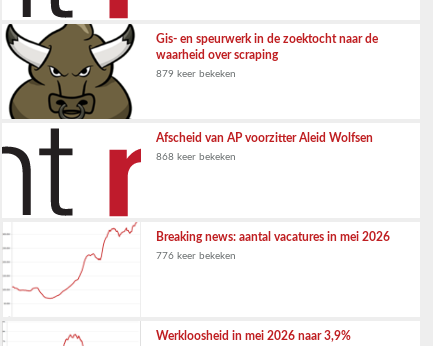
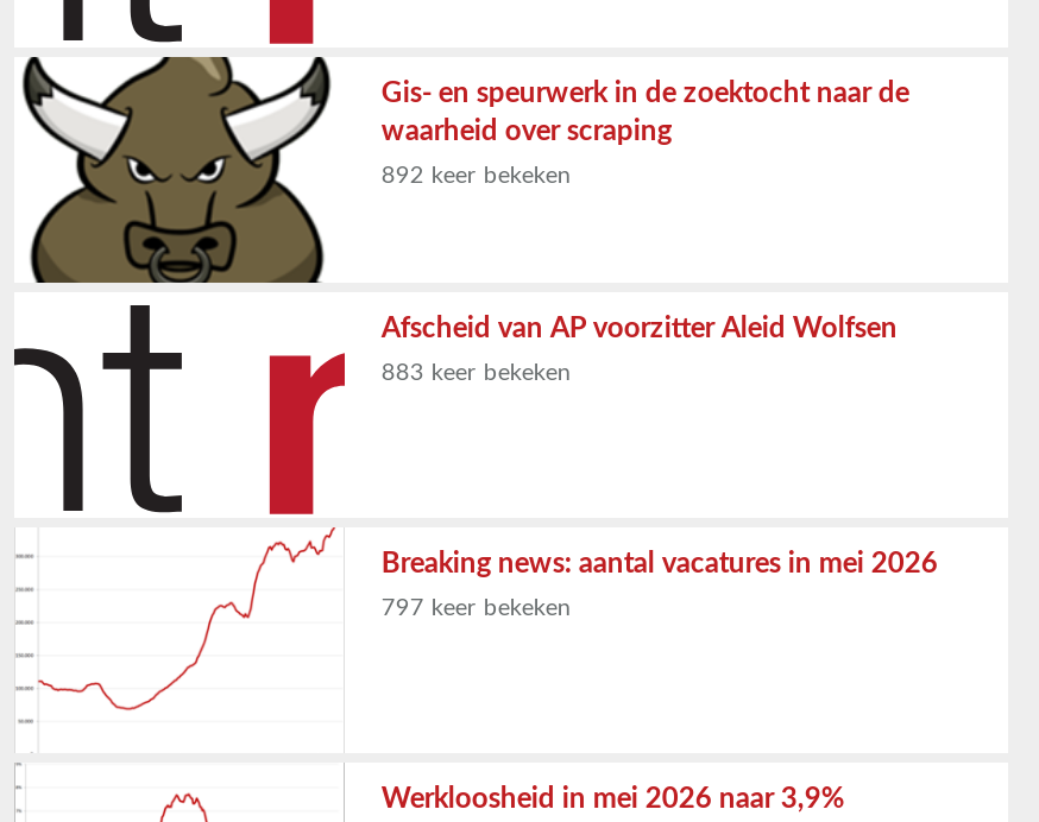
[156,69,236,79] 879 keer bekeken -> [381,164,571,188] 892 keer bekeken
[156,152,236,162] 868 keer bekeken -> [381,361,571,385] 883 keer bekeken
[156,251,236,261] 776 keer bekeken -> [381,596,571,620] 797 keer bekeken

